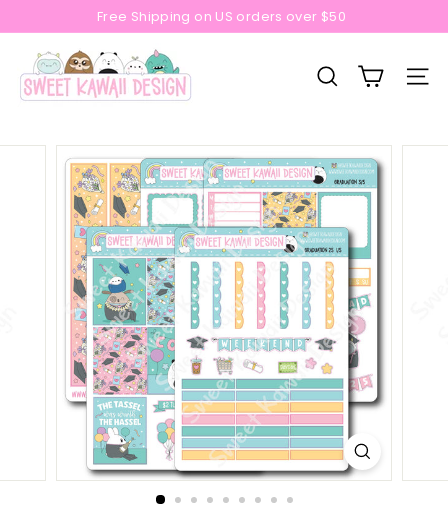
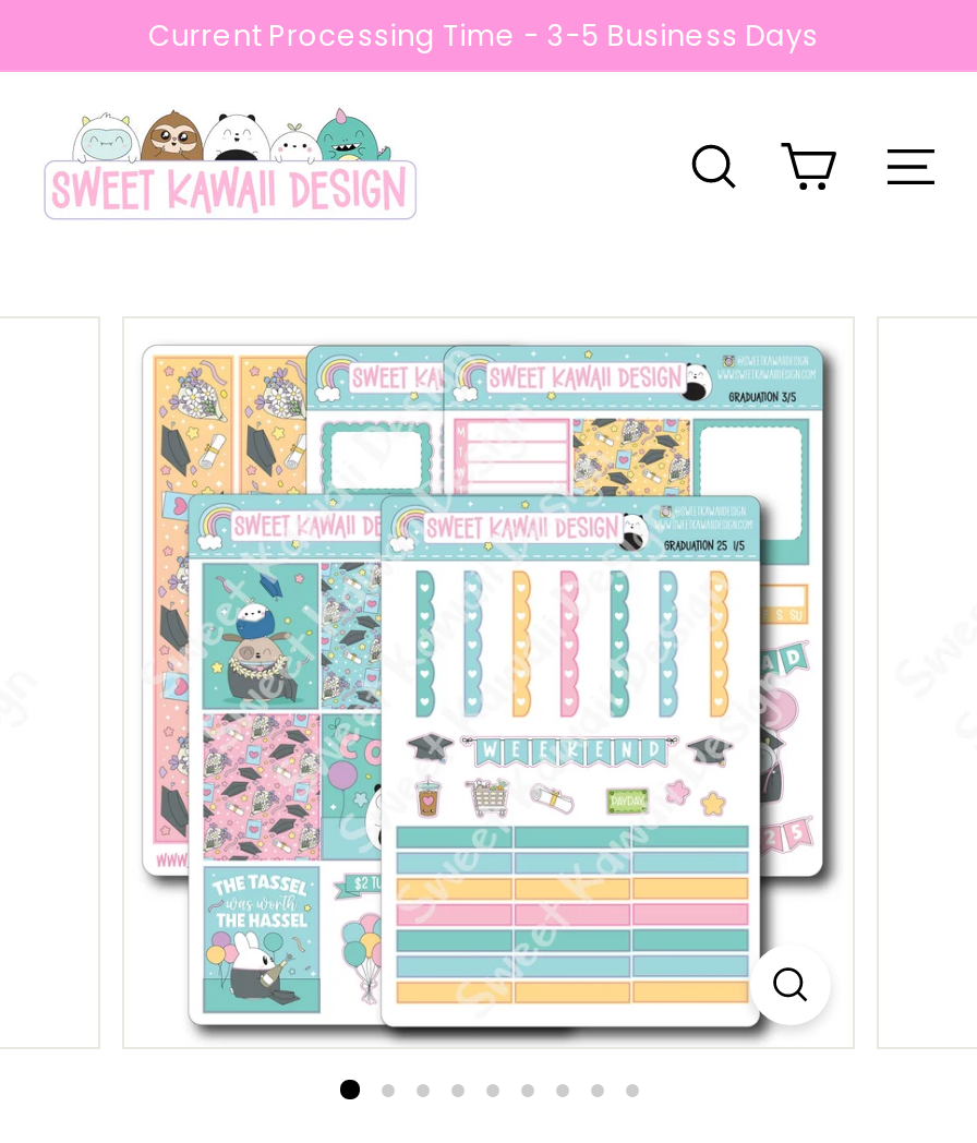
[97,7,346,26] Free Shipping on US orders over $50 -> [148,15,818,57] Current Processing Time - 3-5 Business Days

